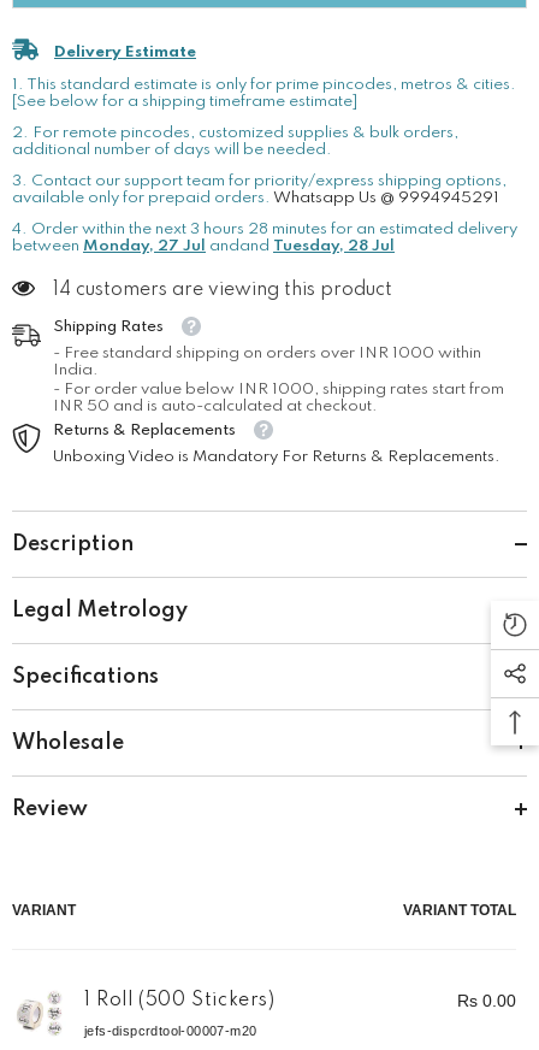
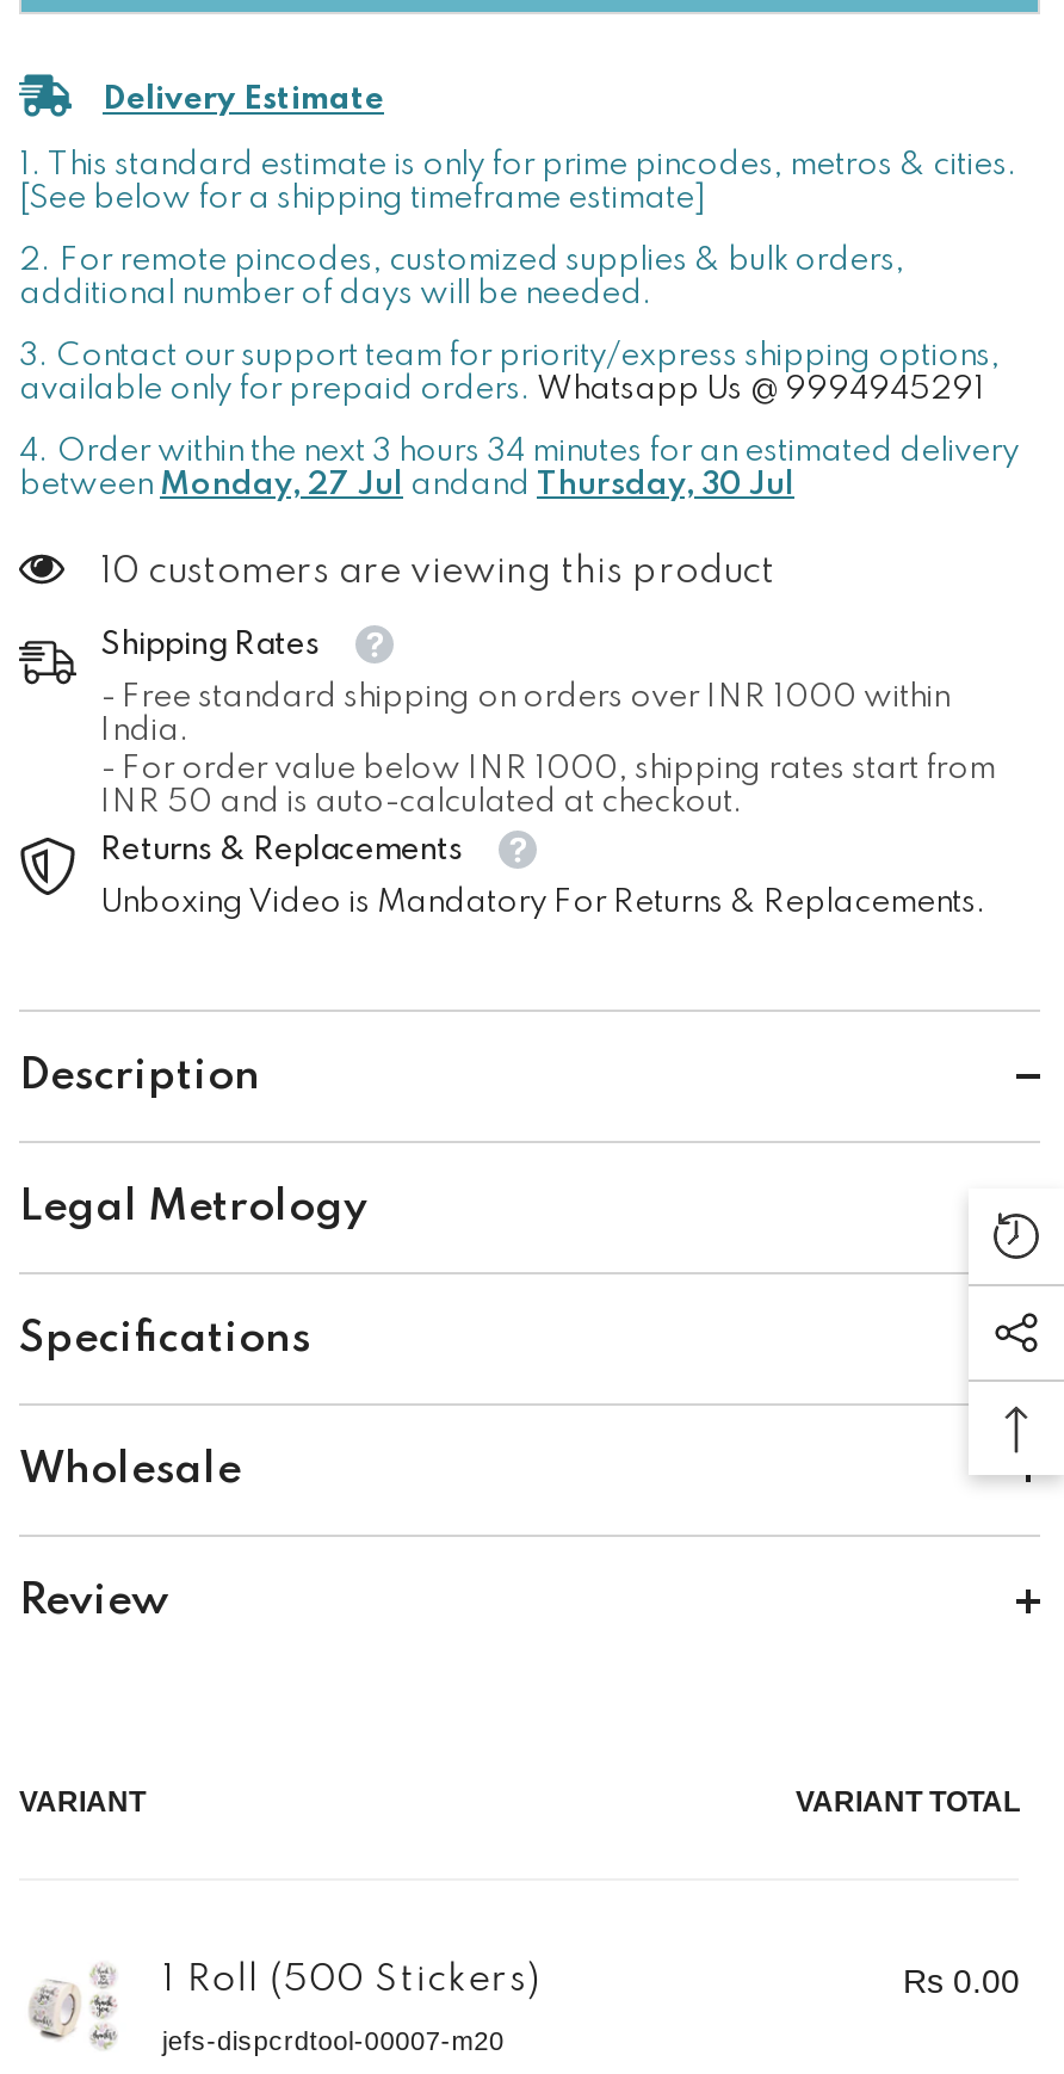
[12,221,517,237] 4. Order within the next 3 hours 28 minutes for an estimated delivery -> [19,437,1019,468] 4. Order within the next 3 hours 34 minutes for an estimated delivery
[12,238,395,254] between Monday, 27 Jul andand Tuesday, 28 Jul -> [19,470,794,501] between Monday, 27 Jul andand Thursday, 30 Jul
[53,280,392,300] 14 customers are viewing this product -> [100,553,775,592] 10 customers are viewing this product

